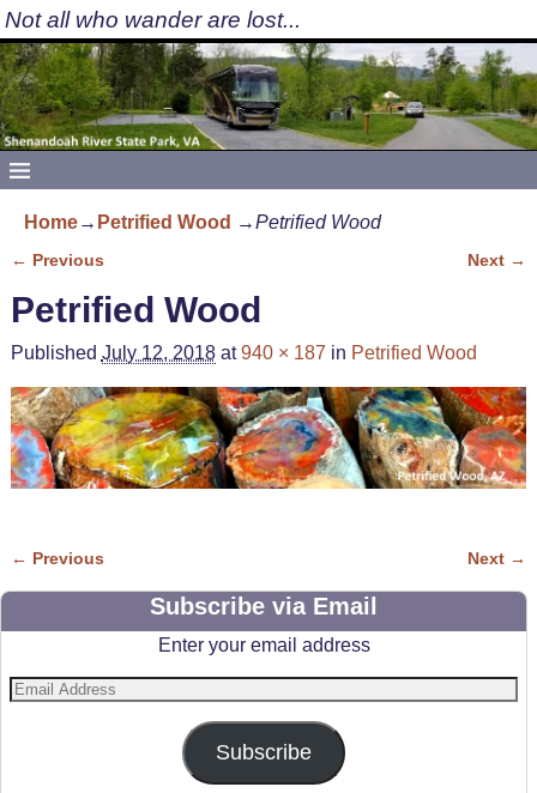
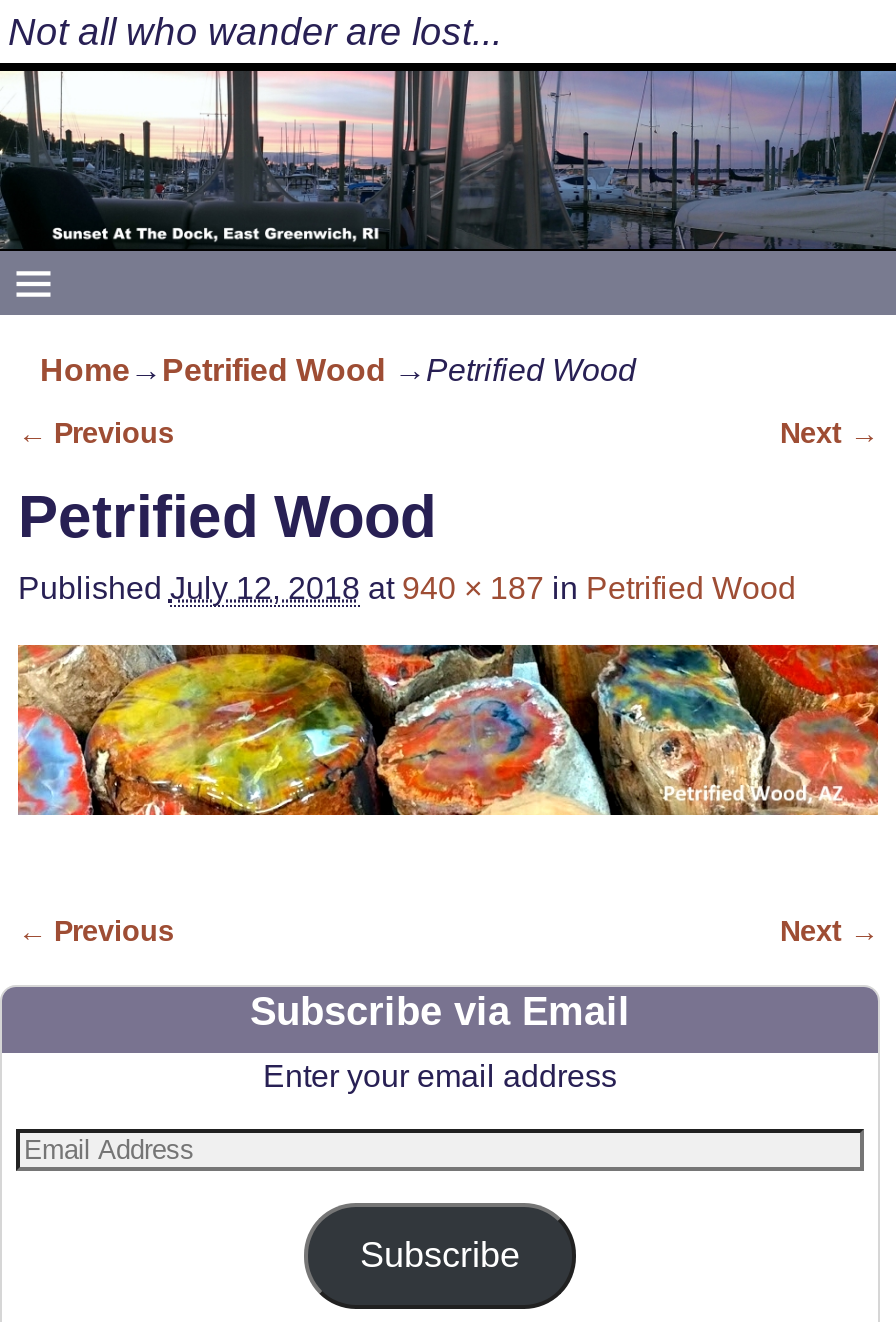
[4,42,533,151] [image] -> [6,69,890,251] [image]

